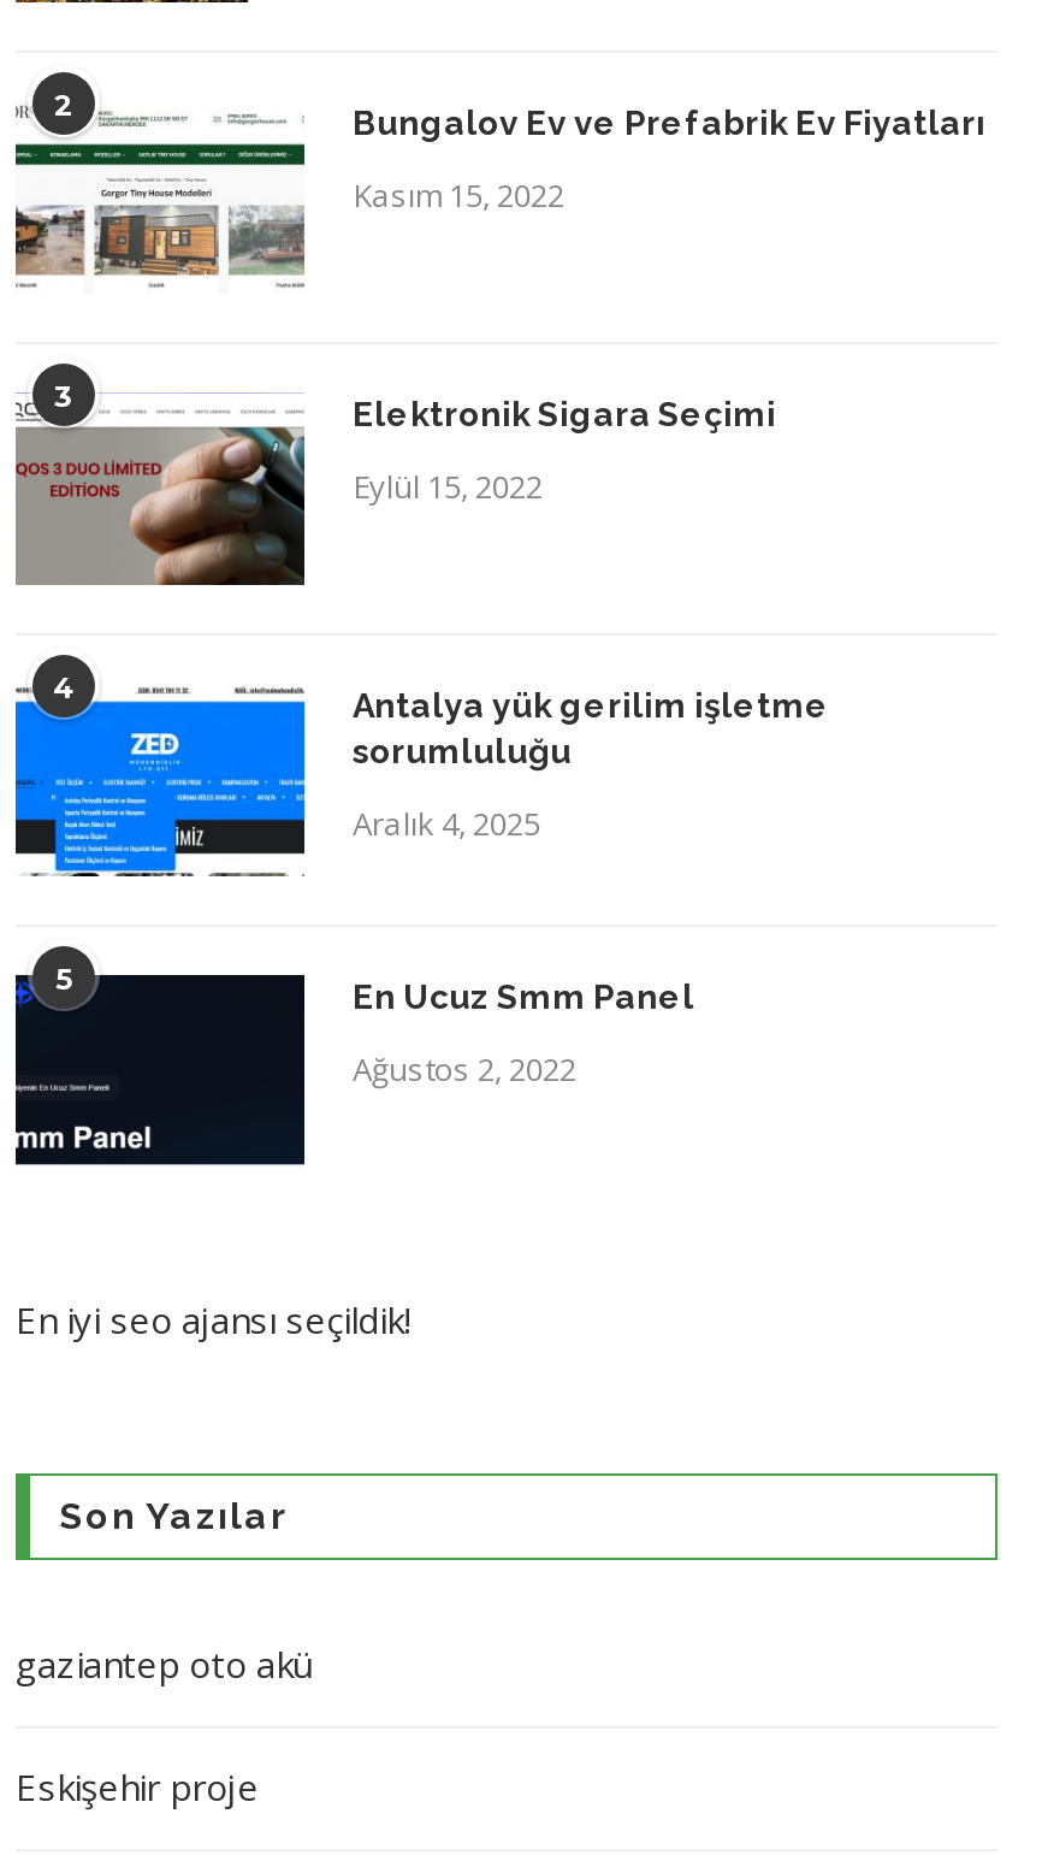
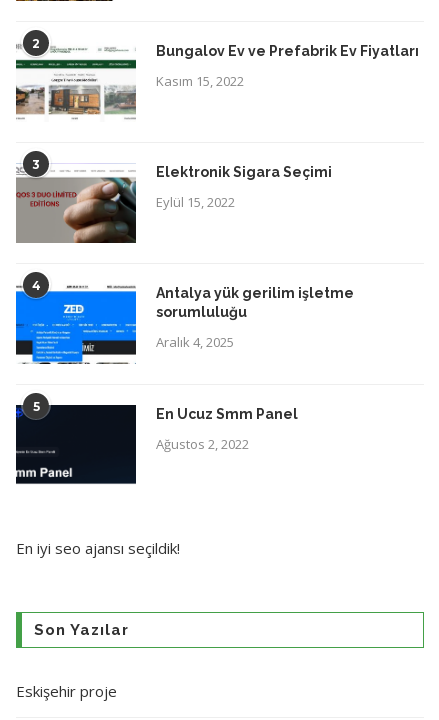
[16,1640,312,1688] gaziantep oto akü -> none

